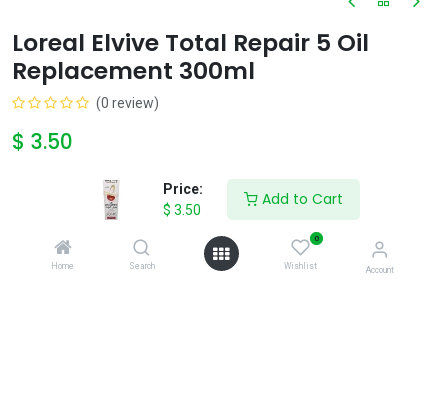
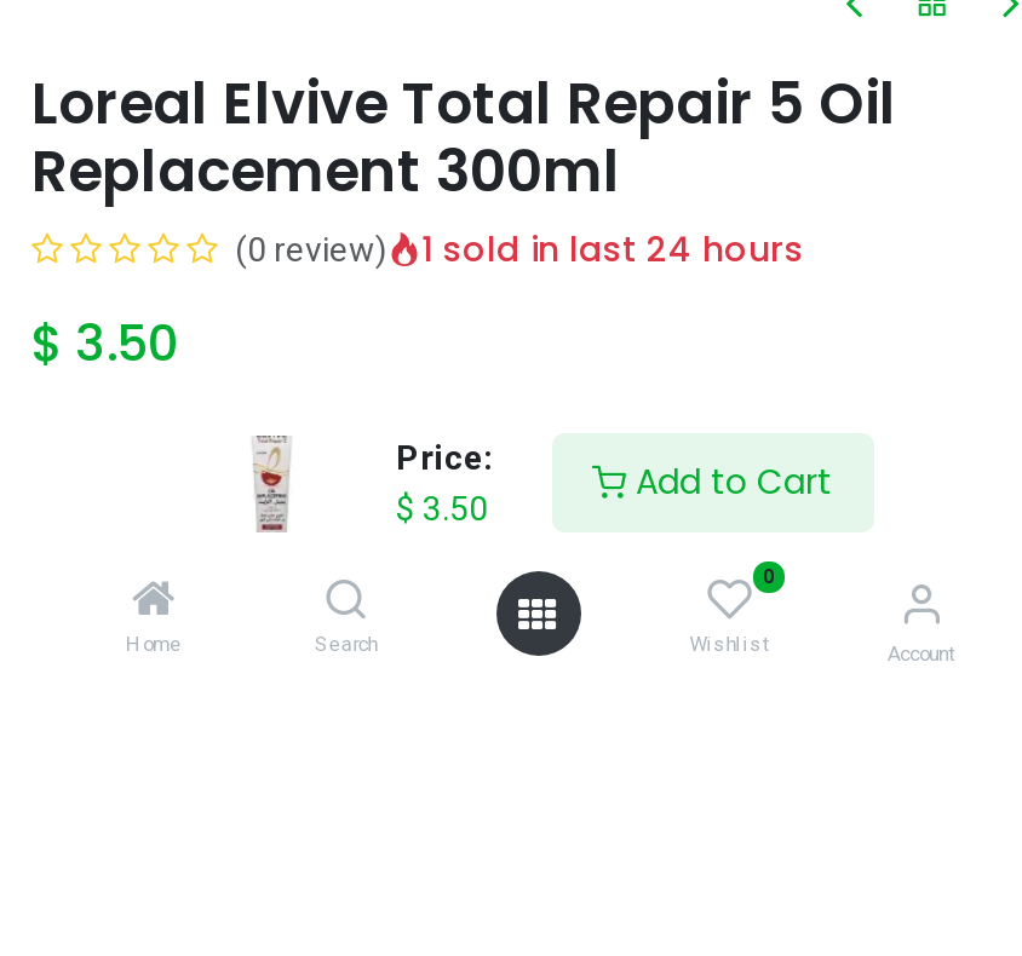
none -> [421,225,804,274] 1 sold in last 24 hours

